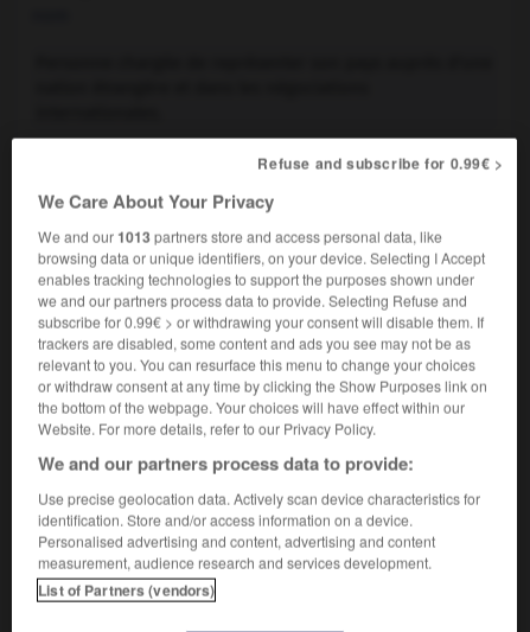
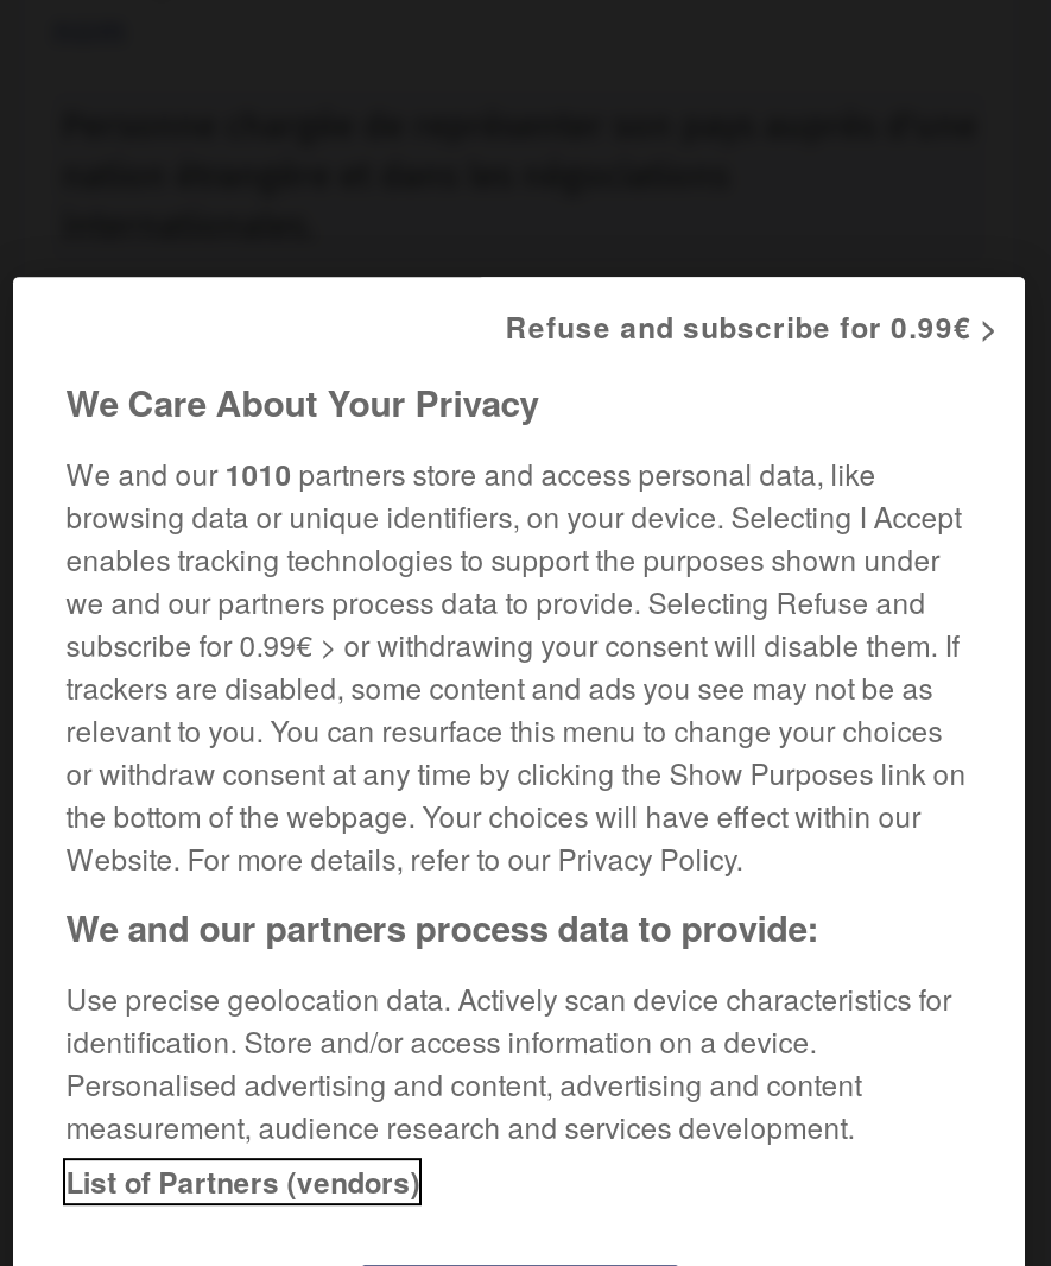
[38,226,442,247] We and our 1013 partners store and access personal data, like -> [66,452,876,495] We and our 1010 partners store and access personal data, like

